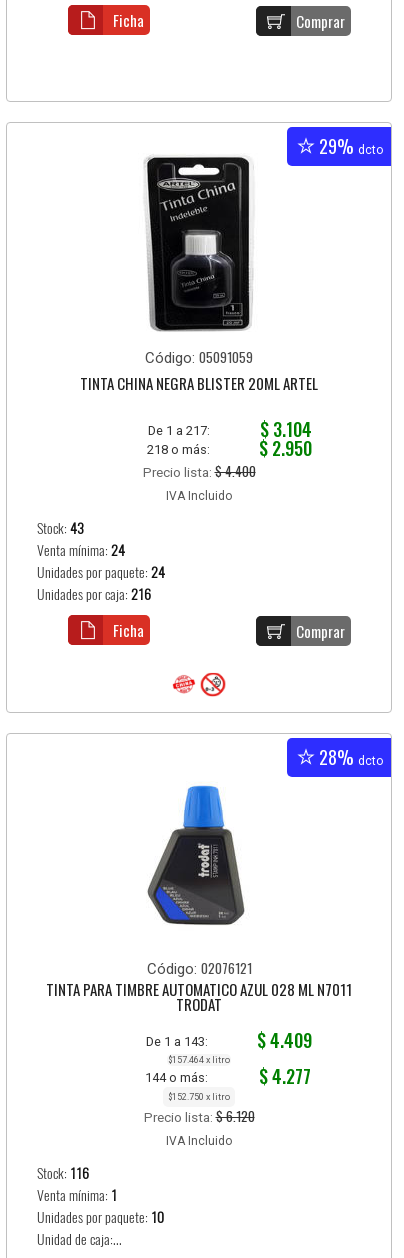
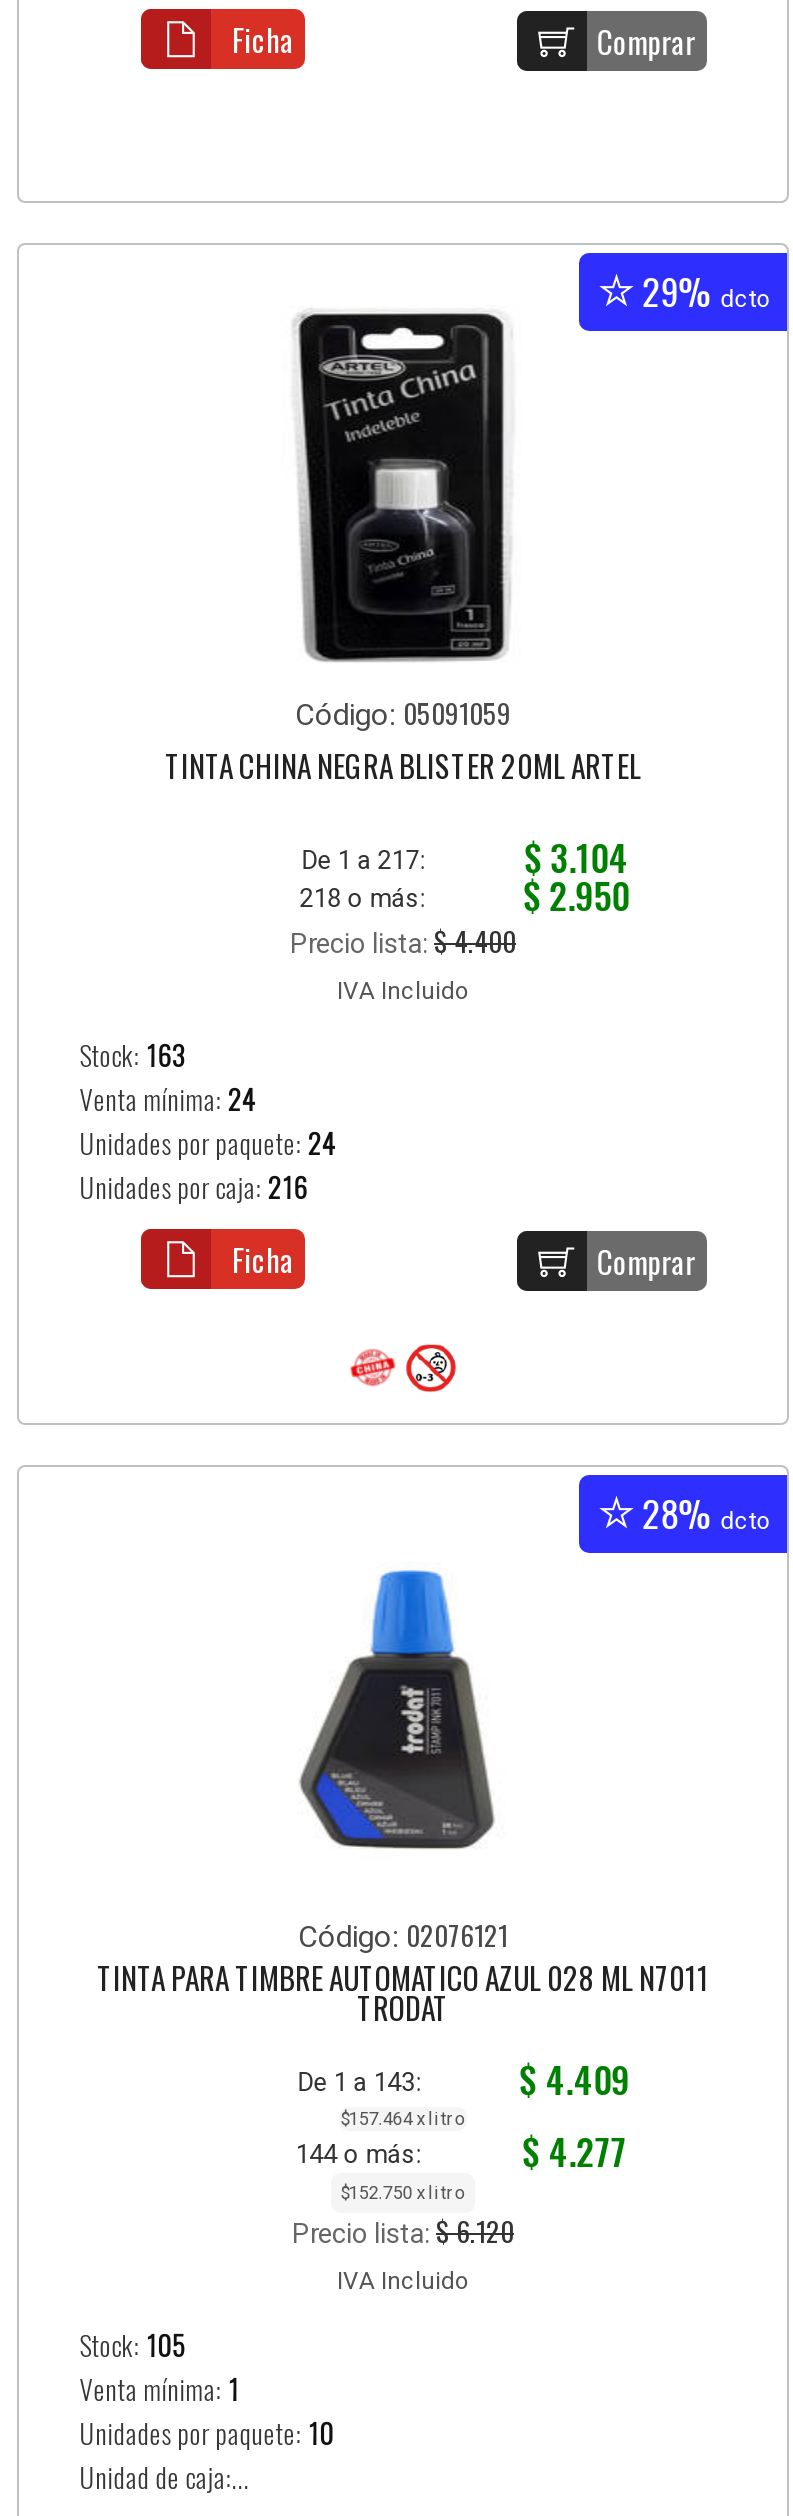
[37,519,84,538] Stock: 43 -> [79,1038,185,1076] Stock: 163
[37,1164,89,1183] Stock: 116 -> [79,2327,185,2365] Stock: 105

